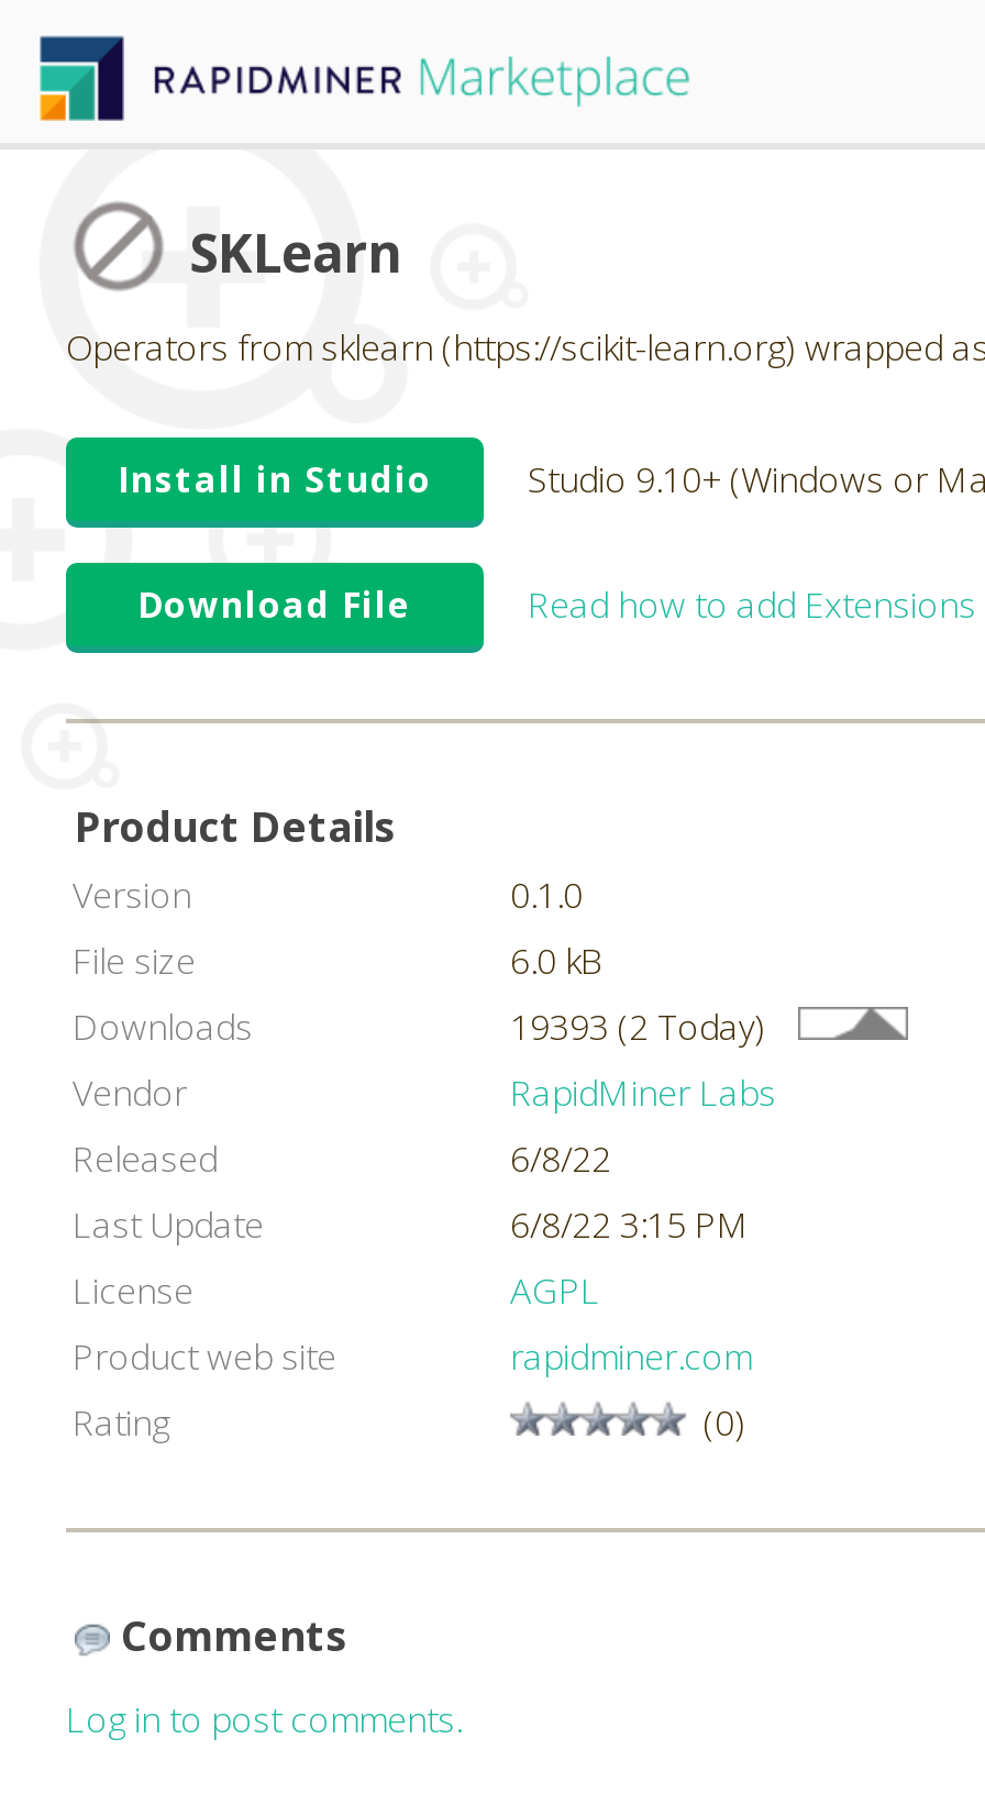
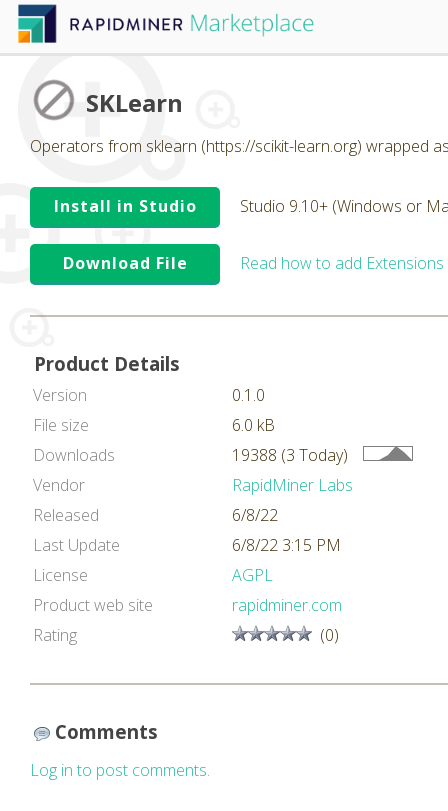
[510,1003,765,1051] 19393 (2 Today) -> [232,444,348,466] 19388 (3 Today)

